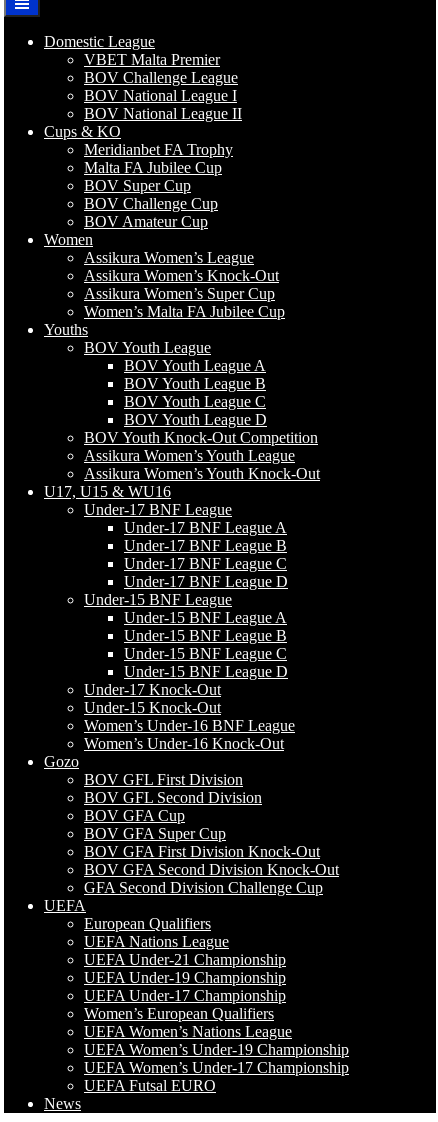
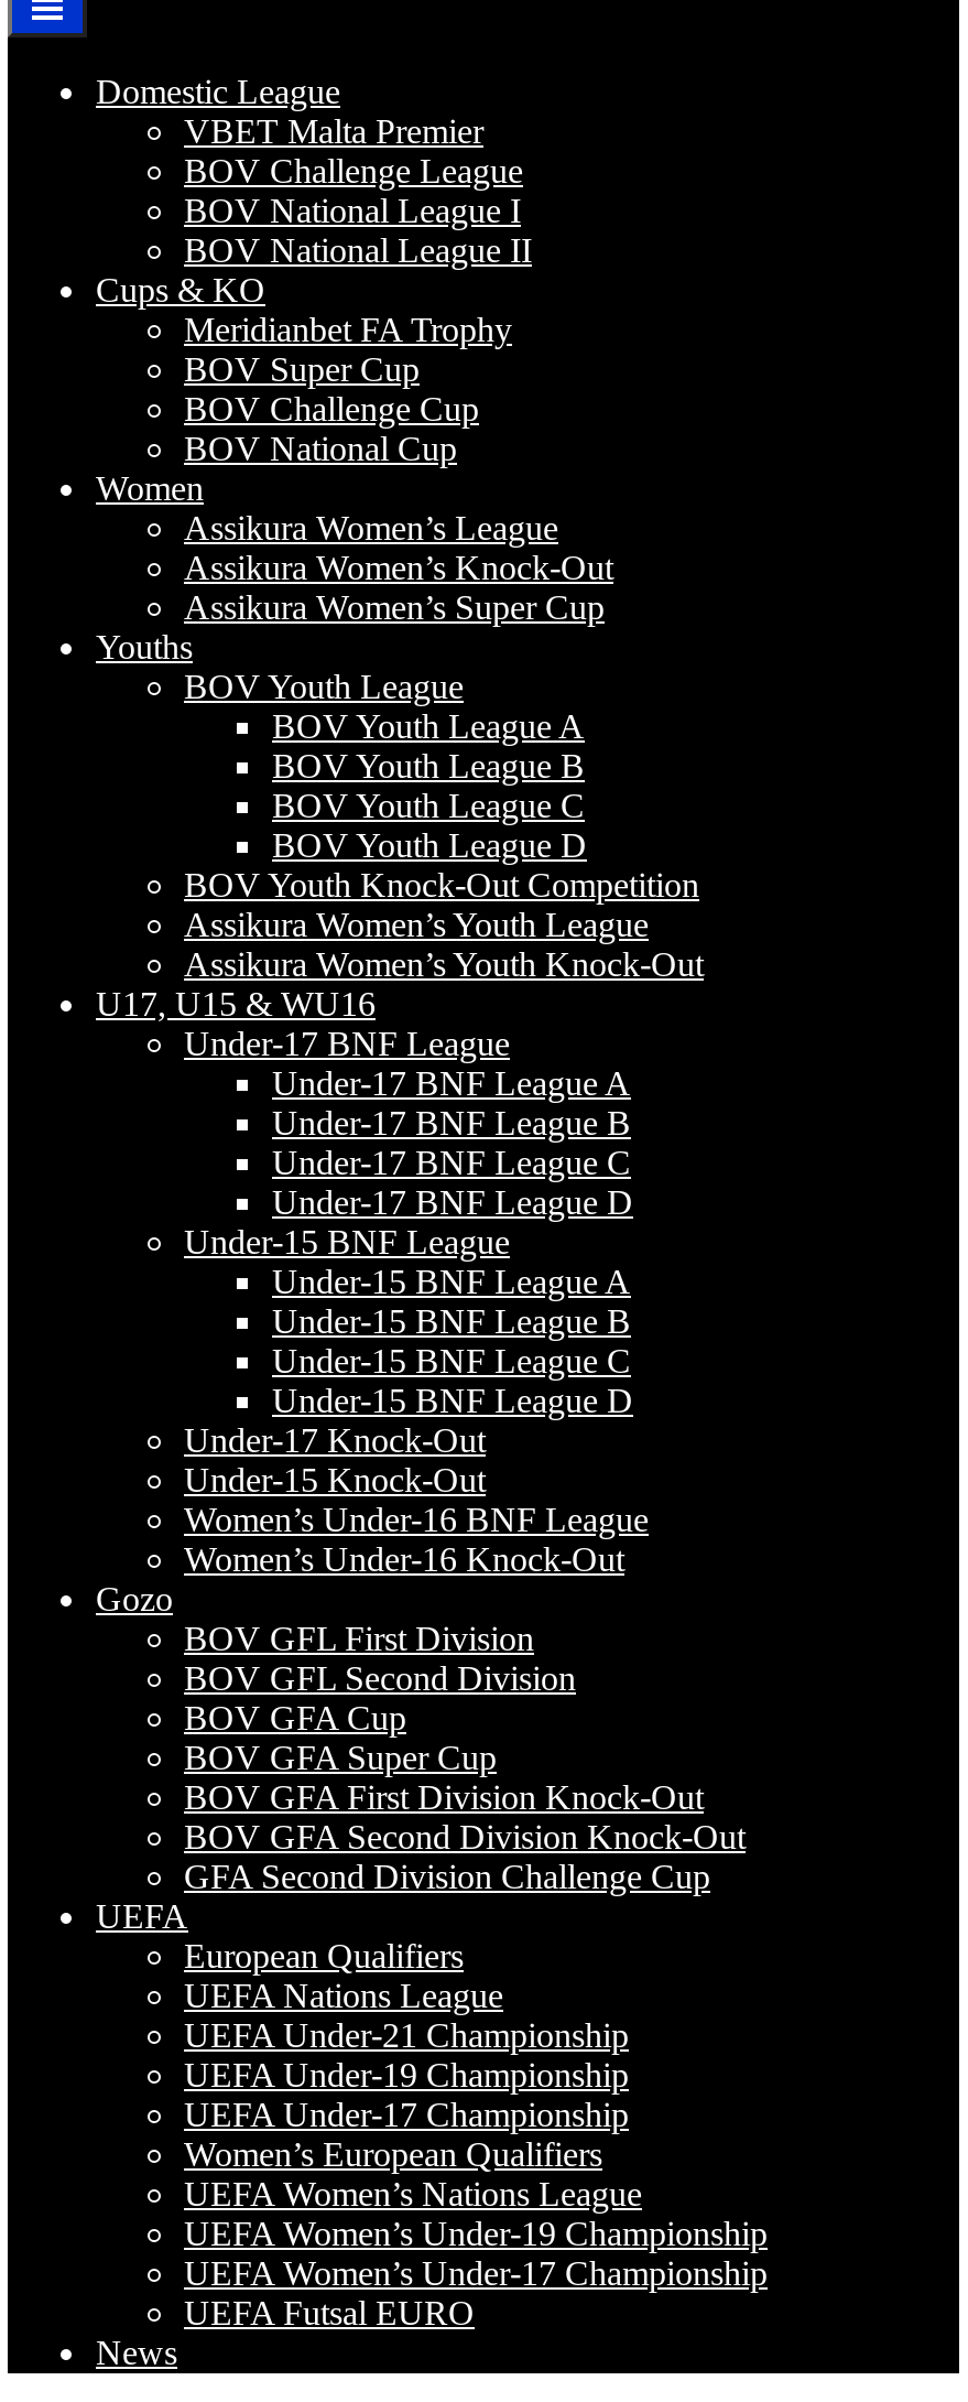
[84,159,222,176] Malta FA Jubilee Cup -> none
[84,213,208,230] BOV Amateur Cup -> [184,429,457,467] BOV National Cup
[84,303,285,320] Women’s Malta FA Jubilee Cup -> none

